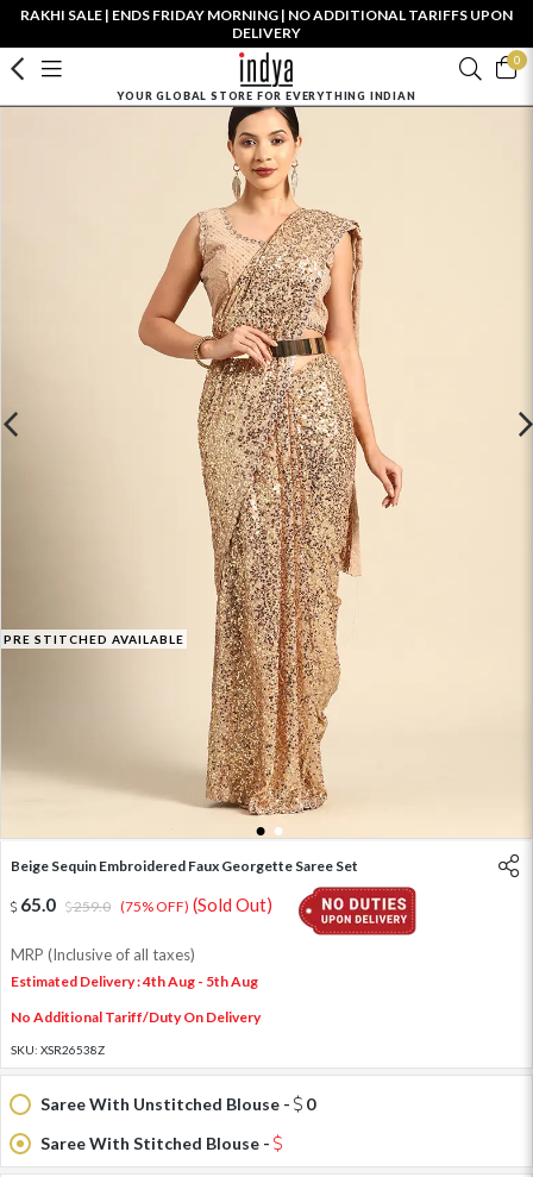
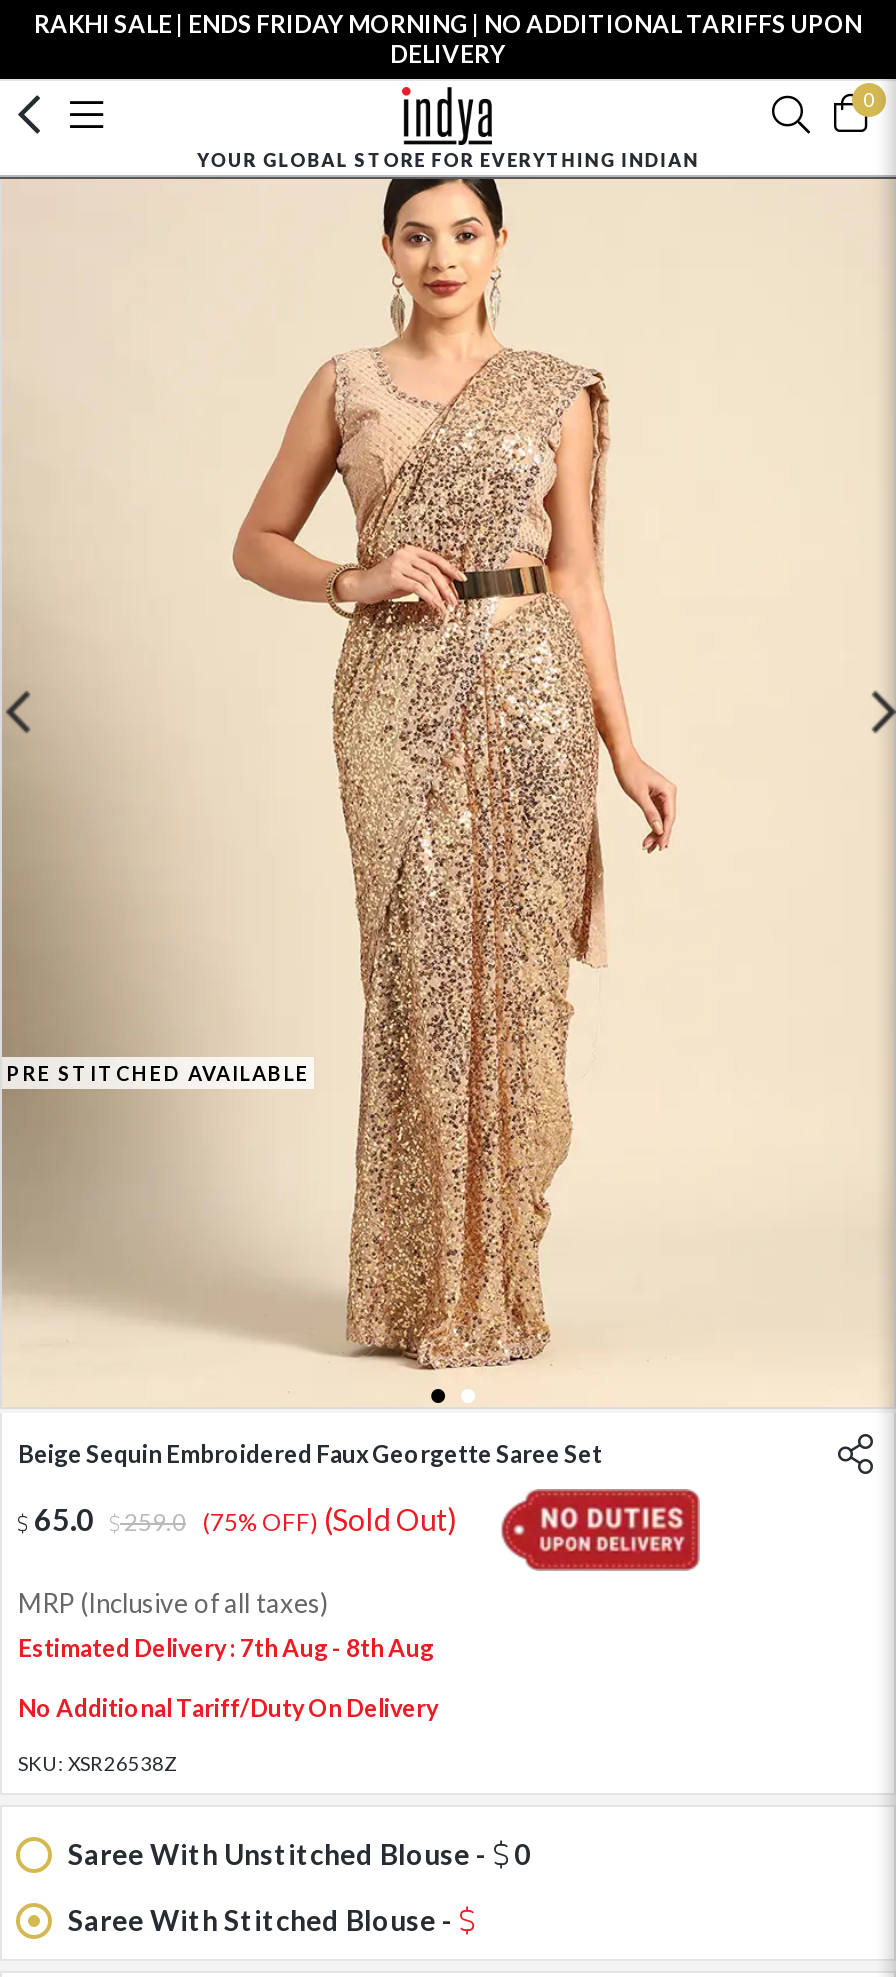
[11,972,258,990] Estimated Delivery : 4th Aug - 5th Aug -> [18,1633,434,1663] Estimated Delivery : 7th Aug - 8th Aug

